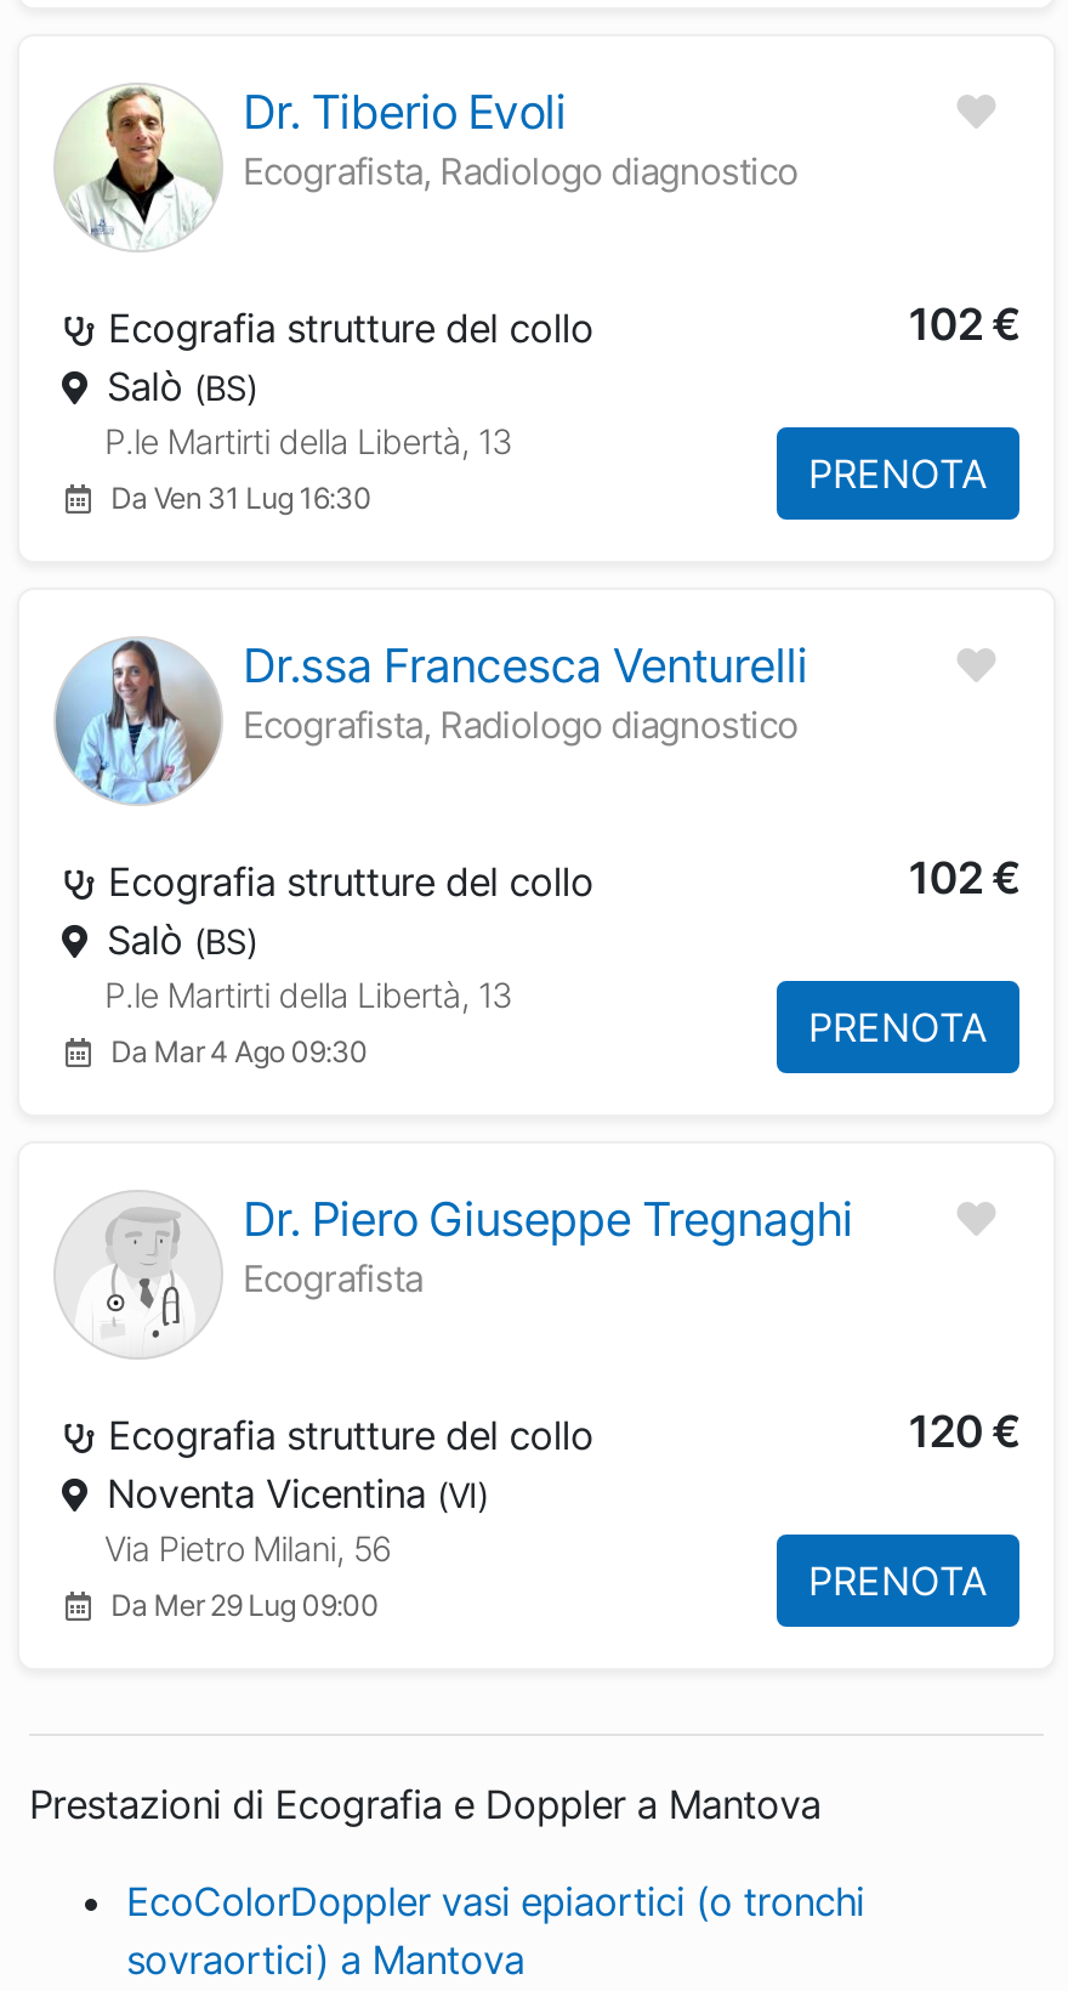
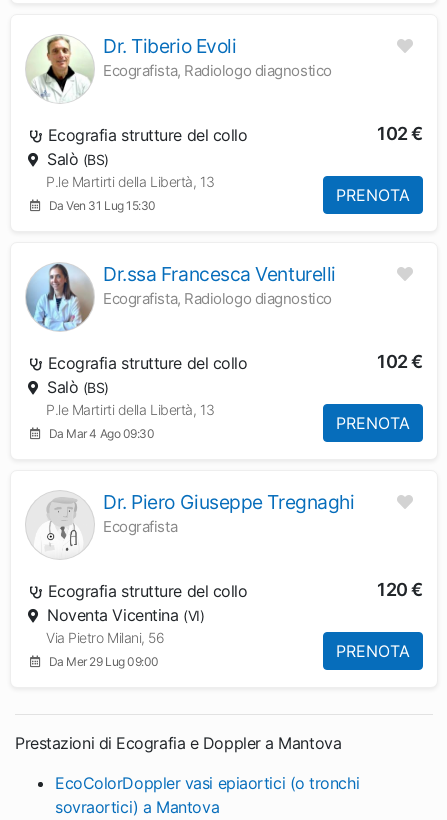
[111,481,371,517] Da Ven 31 Lug 16:30 -> [49,198,156,213] Da Ven 31 Lug 15:30

